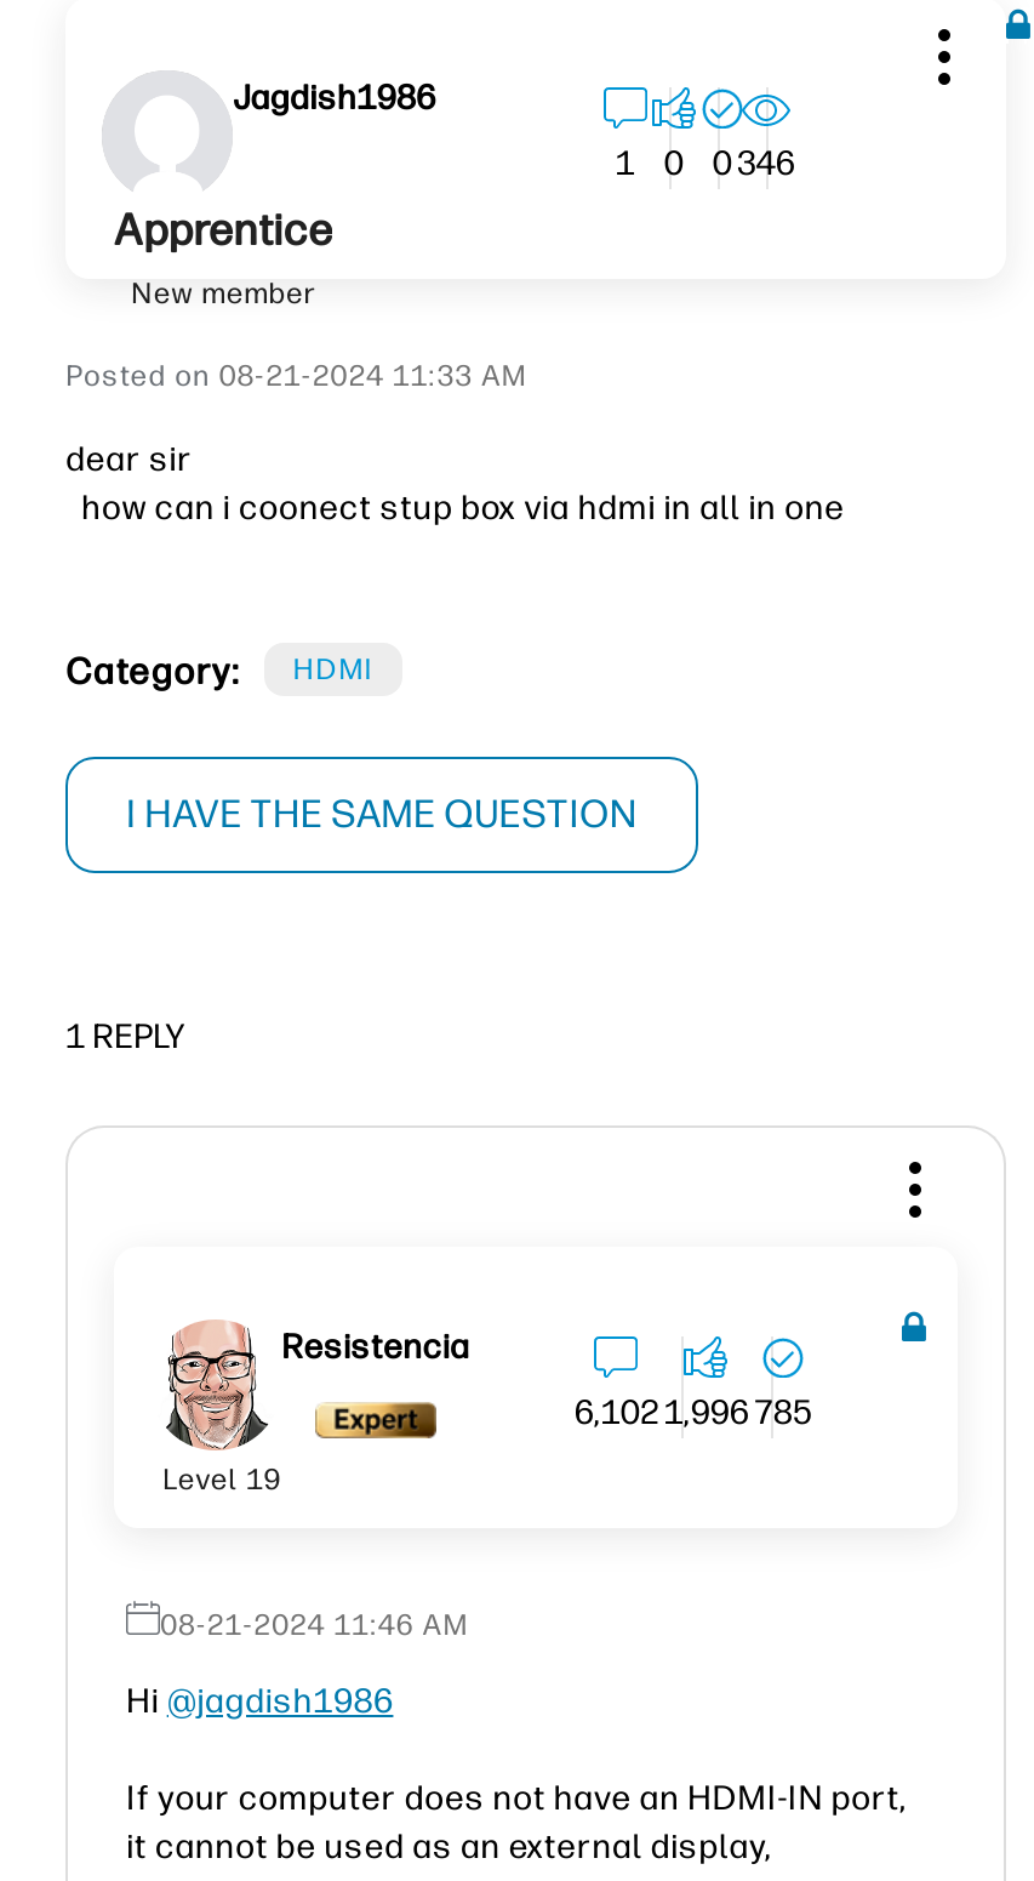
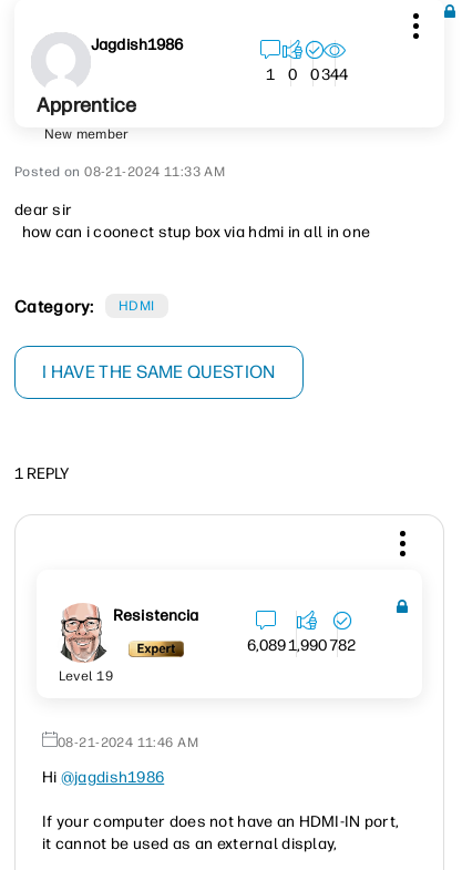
[615,142,795,184] 1 0 0 346 -> [266,65,348,84] 1 0 0 344
[574,1392,812,1433] 6,102 1,996 785 -> [247,636,355,655] 6,089 1,990 782

